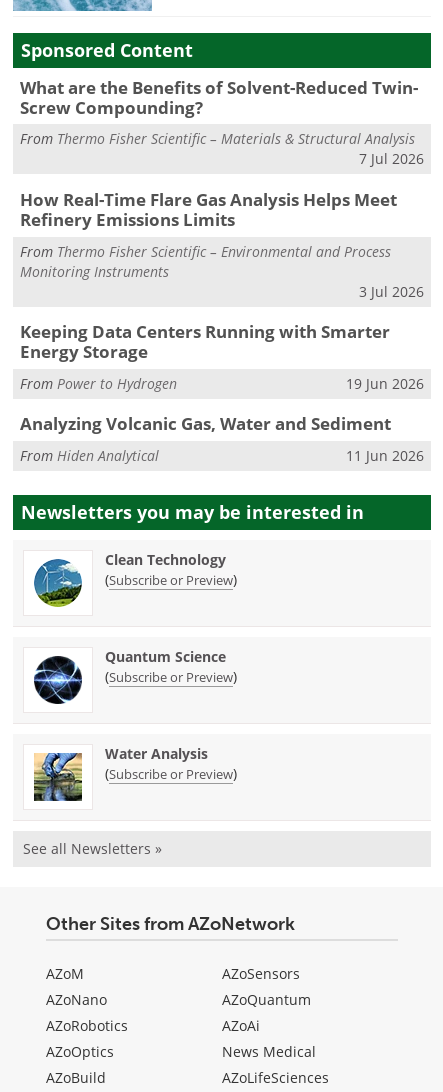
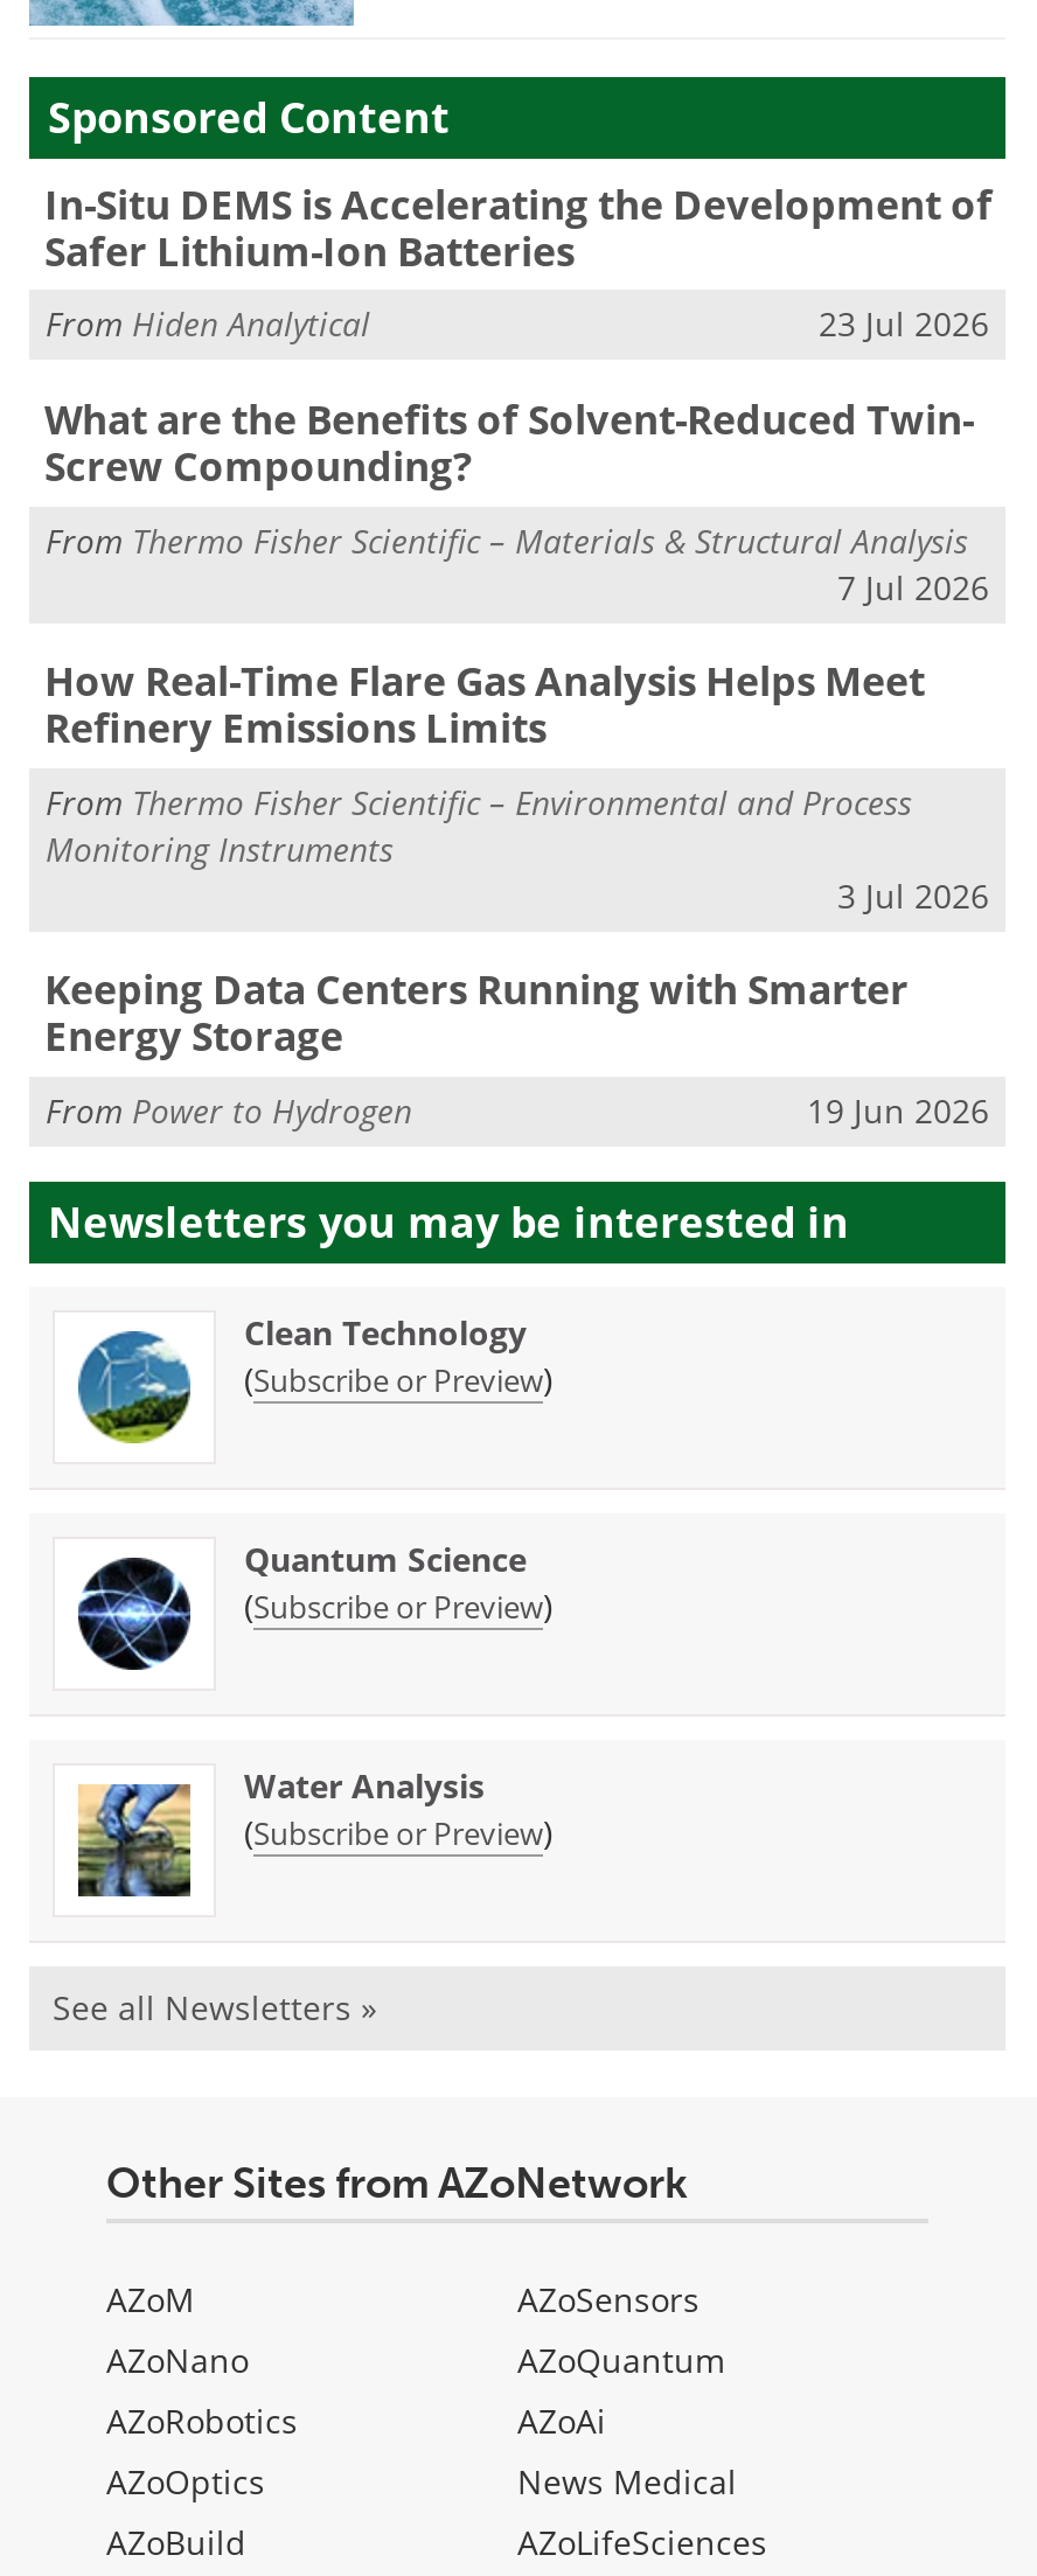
none -> [44,177,993,347] In-Situ DEMS is Accelerating the Development of | Safer Lithium-Ion Batteries | 23 Jul 2026
moved [19,76,424,393] -> [44,392,989,1132]: What are the Benefits of Solvent-Reduced Twin- | Screw Compounding? | From Thermo Fisher Scientific – Materials & Structural Analysis | ... | From Power to Hydrogen | 19 Jun 2026
[19,412,424,465] Analyzing Volcanic Gas, Water and Sediment | 11 Jun 2026 -> none
moved [20,446,159,465] -> [46,302,370,347]: From Hiden Analytical

